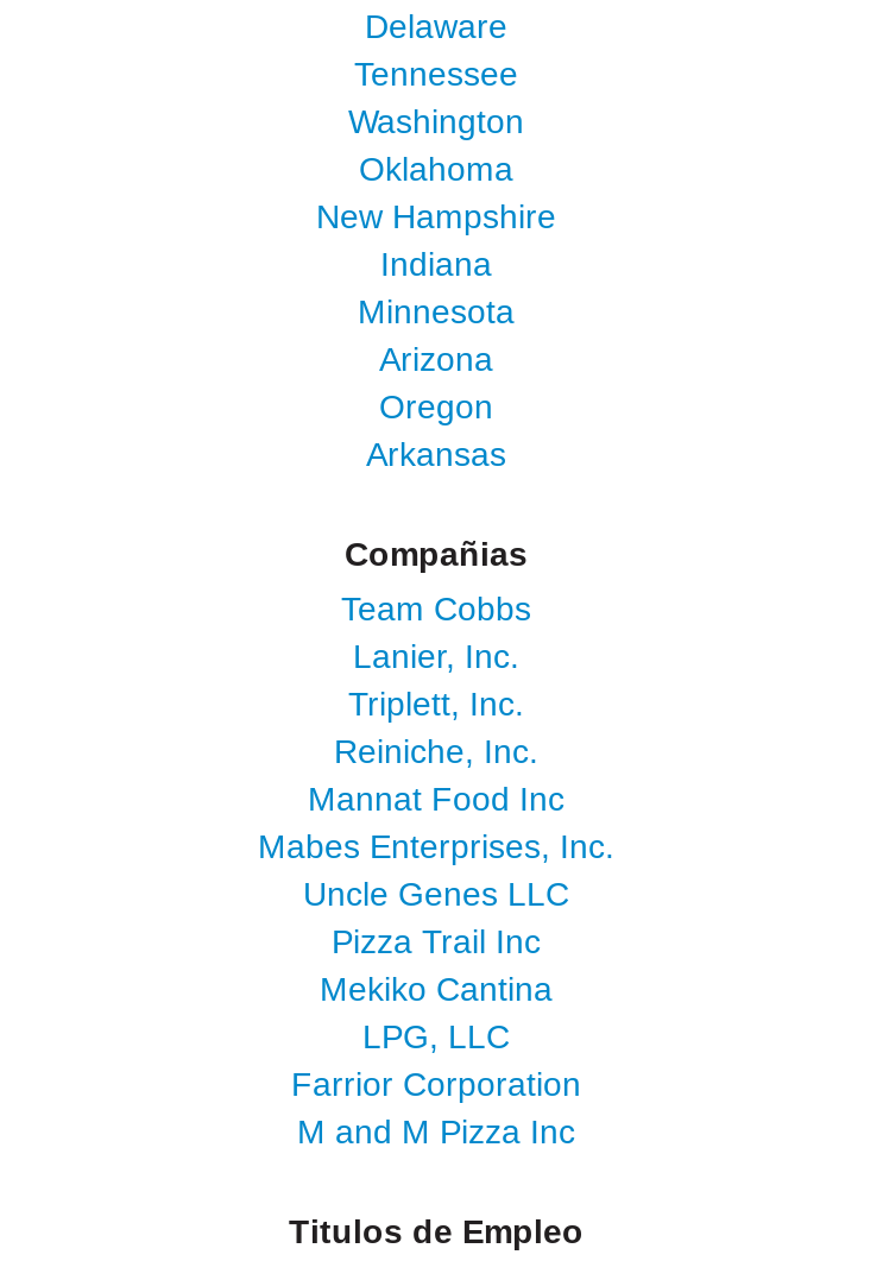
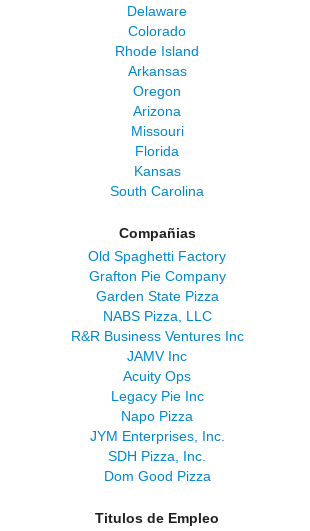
[316,55,556,330] Tennessee | Washington | Oklahoma | New Hampshire | Indiana | Minnesota -> [115,23,199,59] Colorado | Rhode Island
moved [379,340,493,425] -> [133,83,181,119]: Oregon | Arizona
moved [366,435,506,473] -> [127,63,186,79]: Arkansas
none -> [110,123,204,199] Missouri | Florida | Kansas | South Carolina
[258,589,614,1150] Team Cobbs | Lanier, Inc. | Triplett, Inc. | Reiniche, Inc. | Mannat Food Inc | Mabes Enterprises, Inc. | Uncle Genes LLC | Pizza Trail Inc | Mekiko Cantina | LPG, LLC | Farrior Corporation | M and M Pizza Inc -> [70,248,243,484] Old Spaghetti Factory | Grafton Pie Company | Garden State Pizza | NABS Pizza, LLC | R&R Business Ventures Inc | JAMV Inc | Acuity Ops | Legacy Pie Inc | Napo Pizza | JYM Enterprises, Inc. | SDH Pizza, Inc. | Dom Good Pizza

